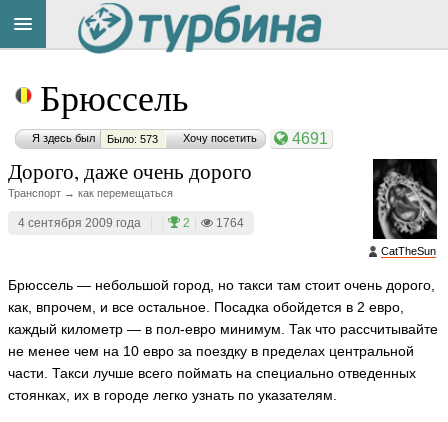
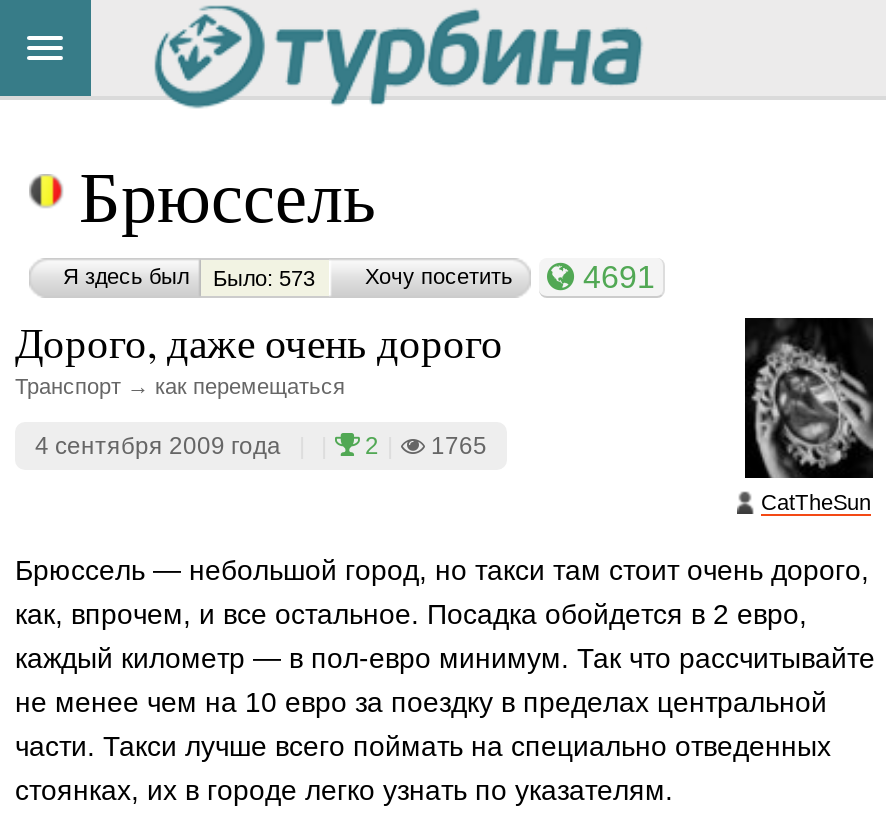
[213,216,244,230] 1764 -> [425,432,487,460] 1765

